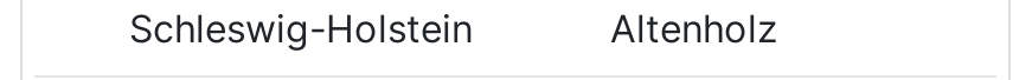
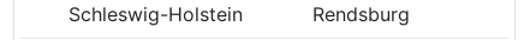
[610,4,778,51] Altenholz -> [312,2,410,25] Rendsburg

